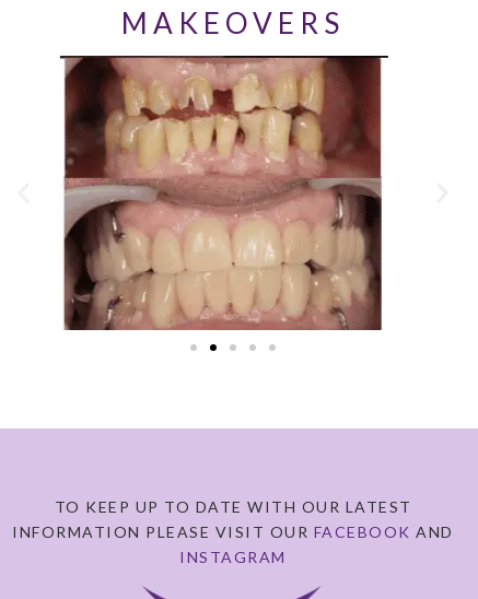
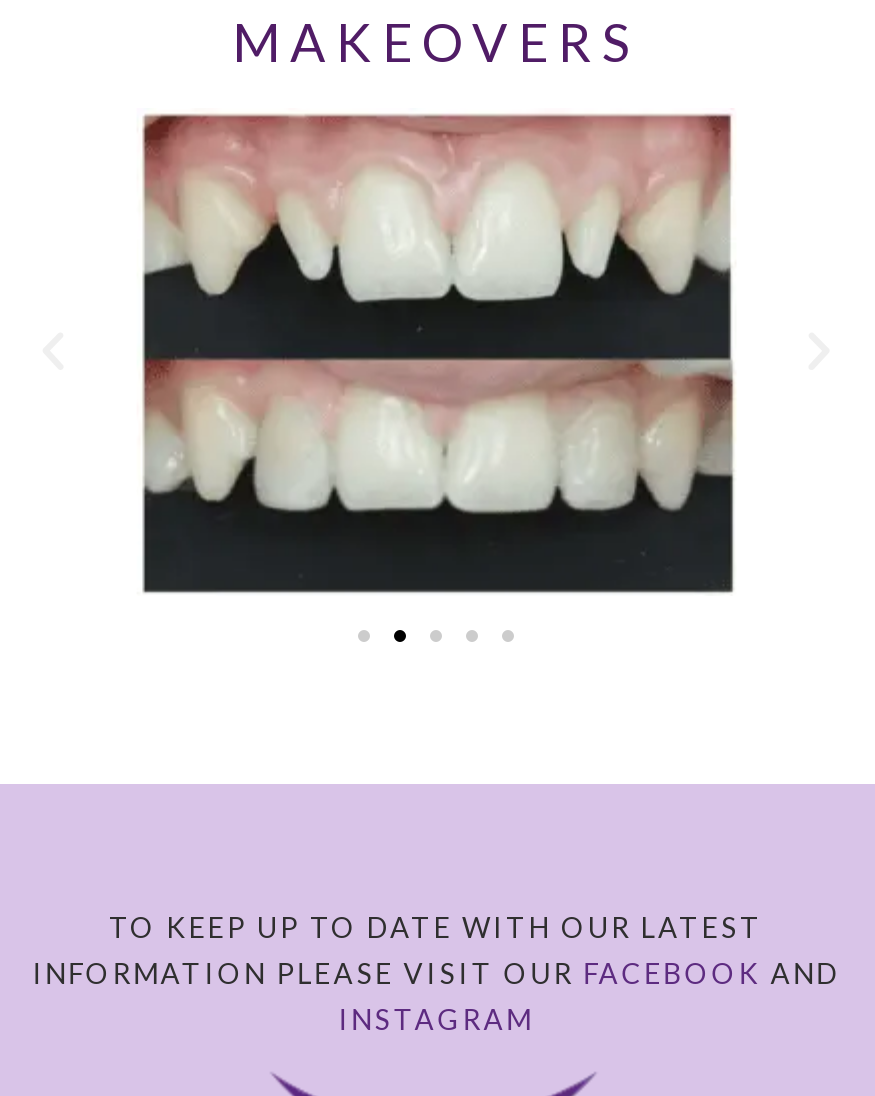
[59,55,396,331] [image] -> [120,102,736,604] [image]

